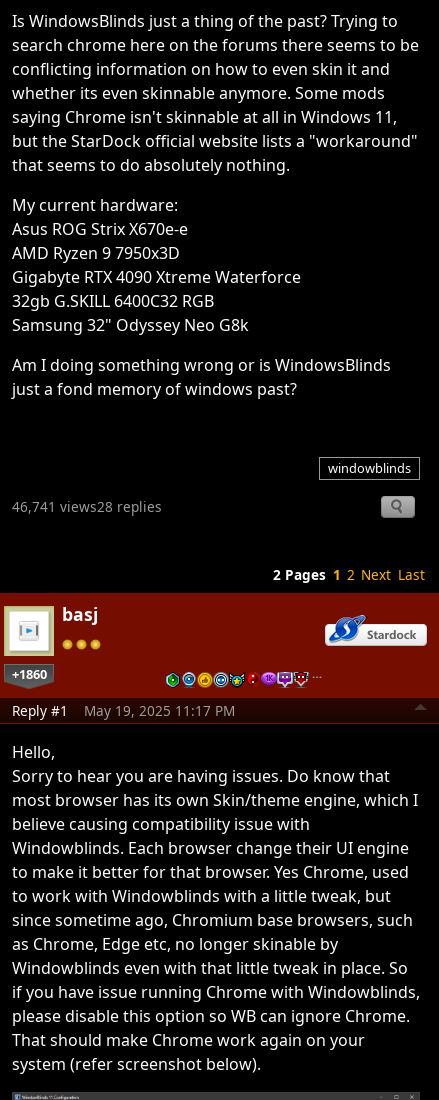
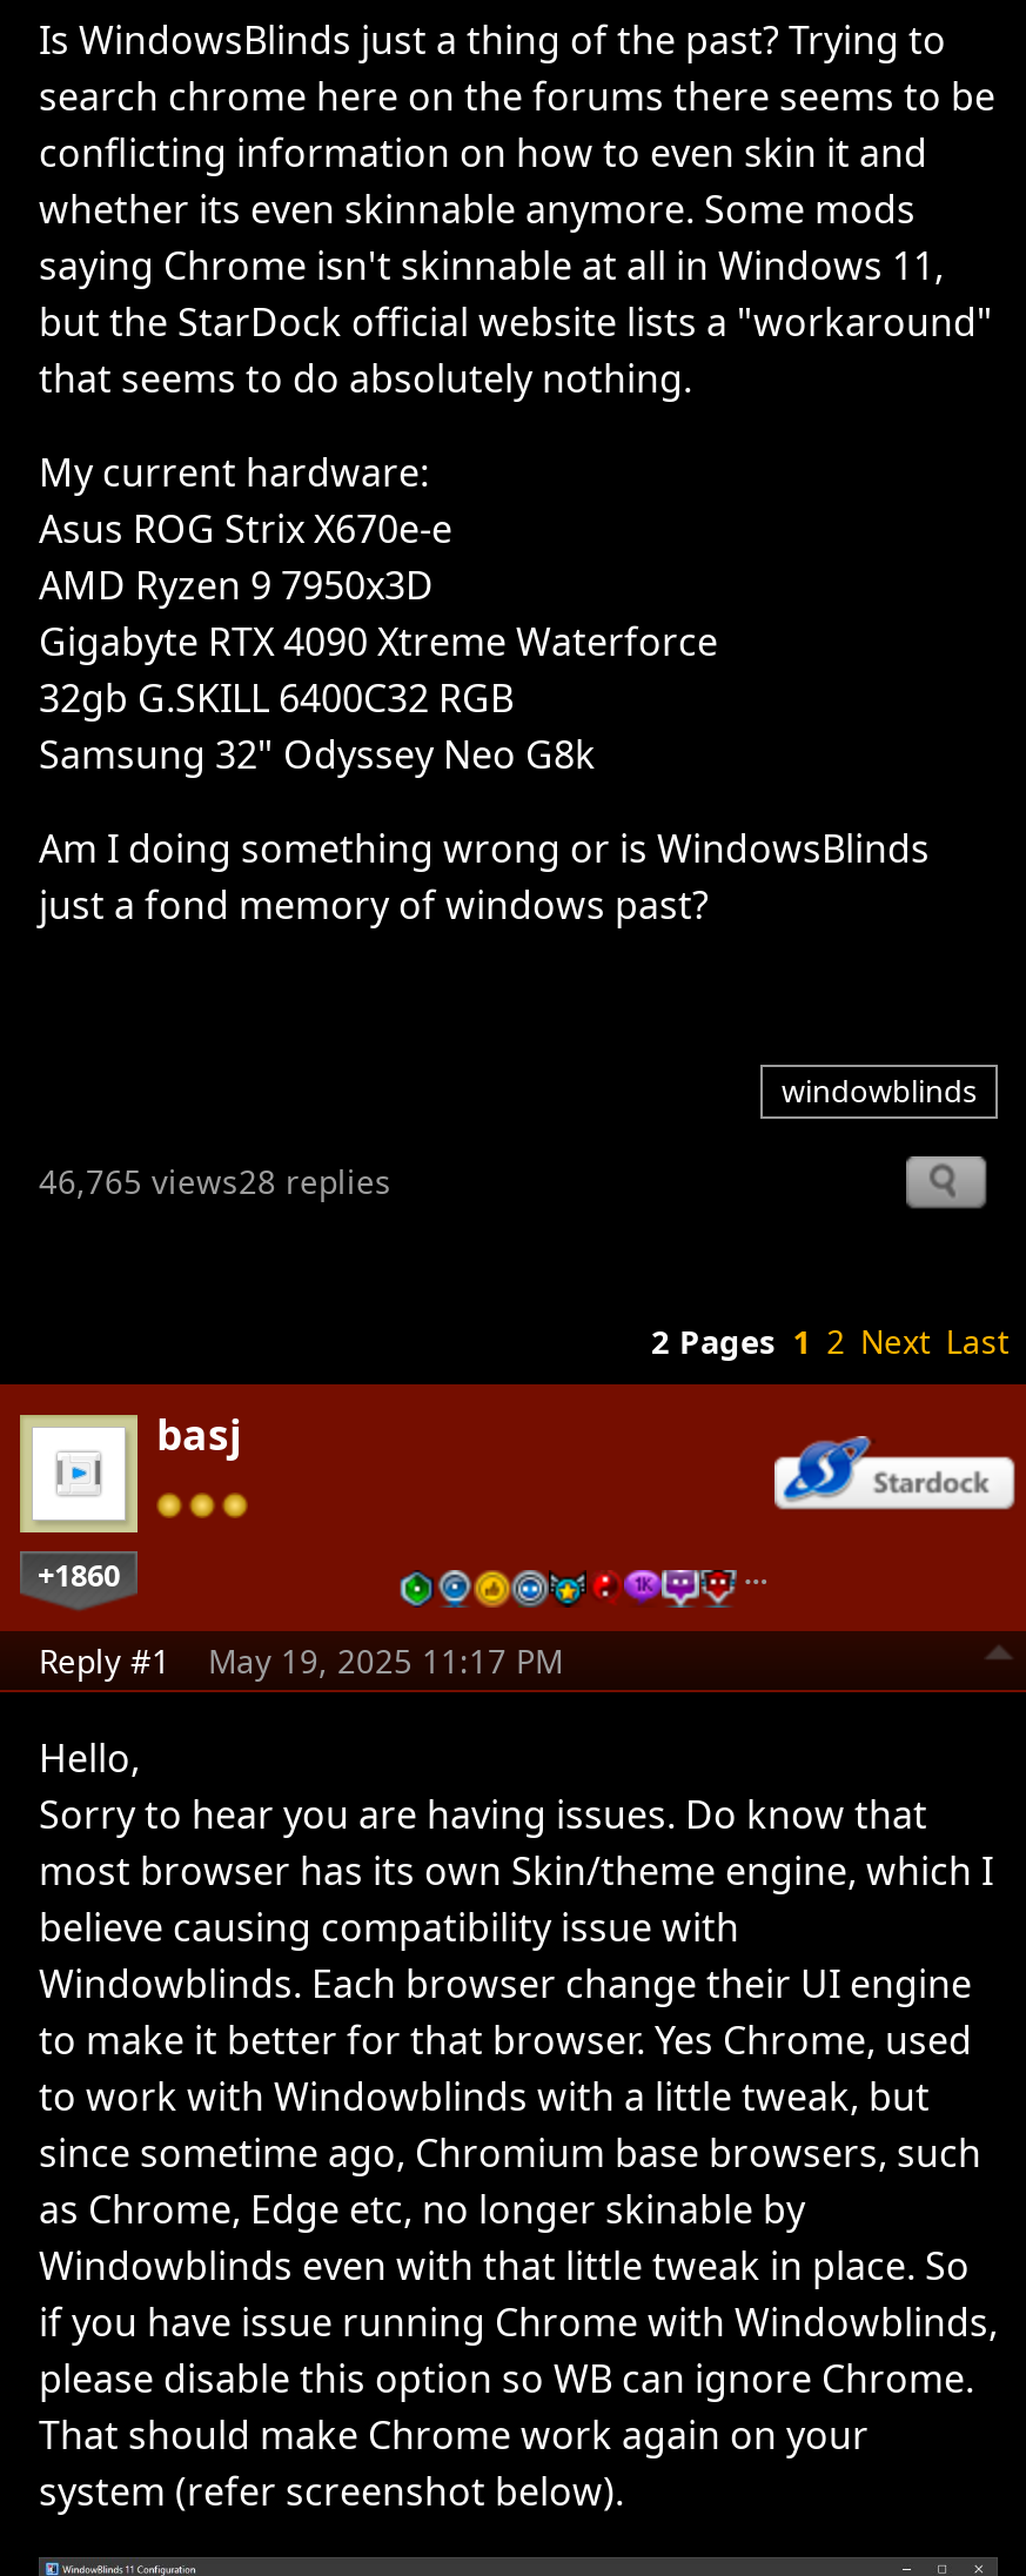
[12,497,162,516] 46,741 views28 replies -> [39,1158,391,1202] 46,765 views28 replies

